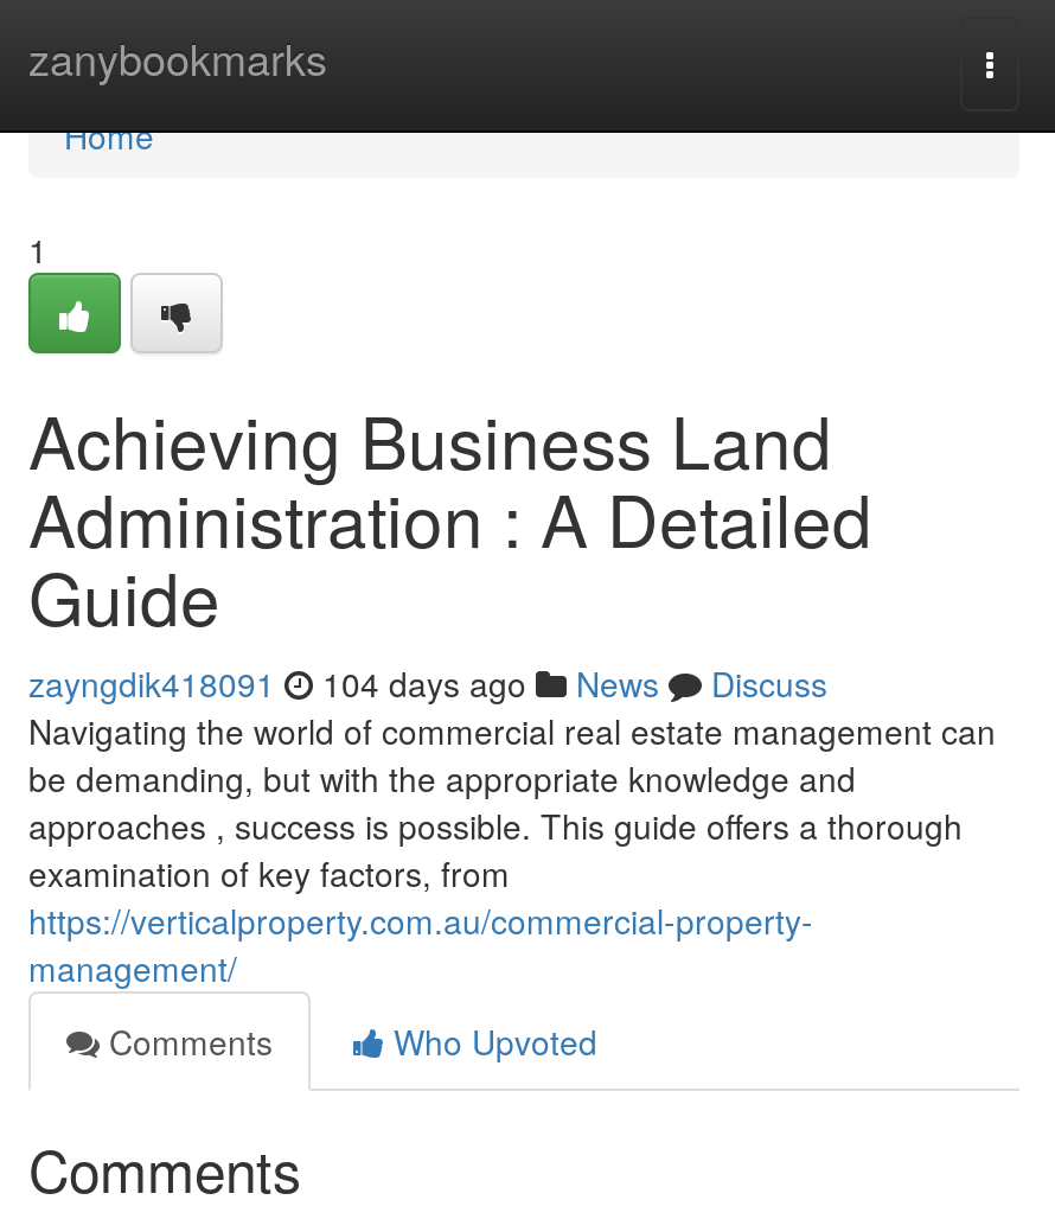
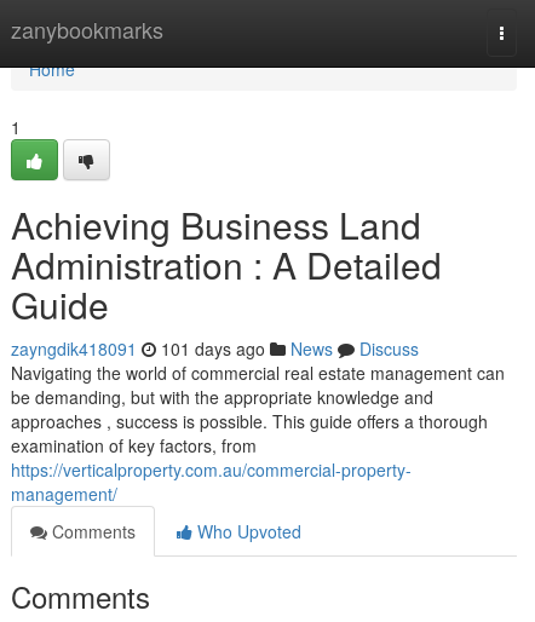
[28,659,827,707] zayngdik418091 104 days ago News Discuss -> [11,336,419,361] zayngdik418091 101 days ago News Discuss

